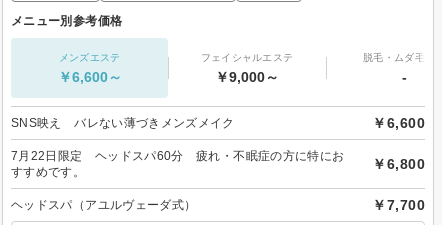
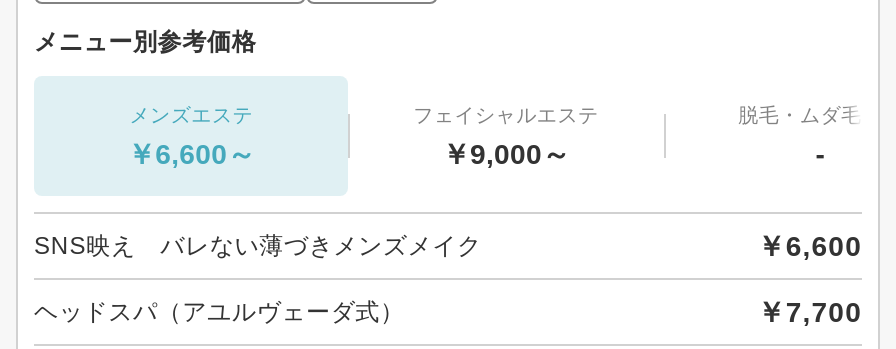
[11,149,425,179] 7月22日限定 ヘッドスパ60分 疲れ・不眠症の方に特にお | すすめです。 | ￥6,800 -> none

